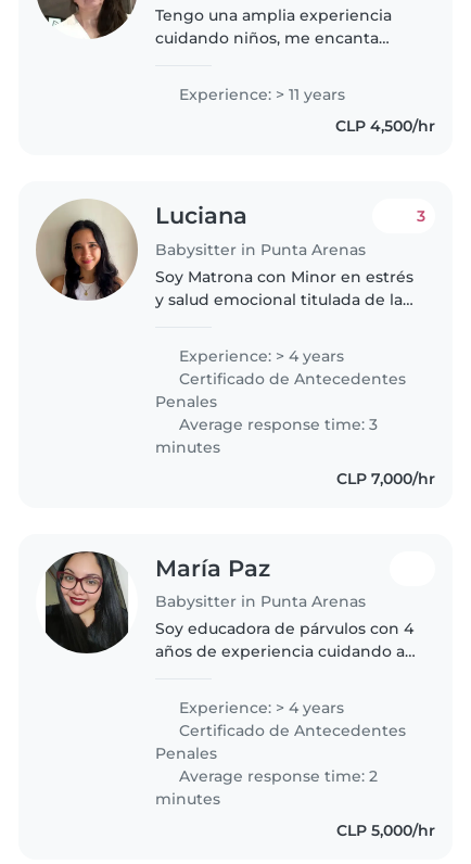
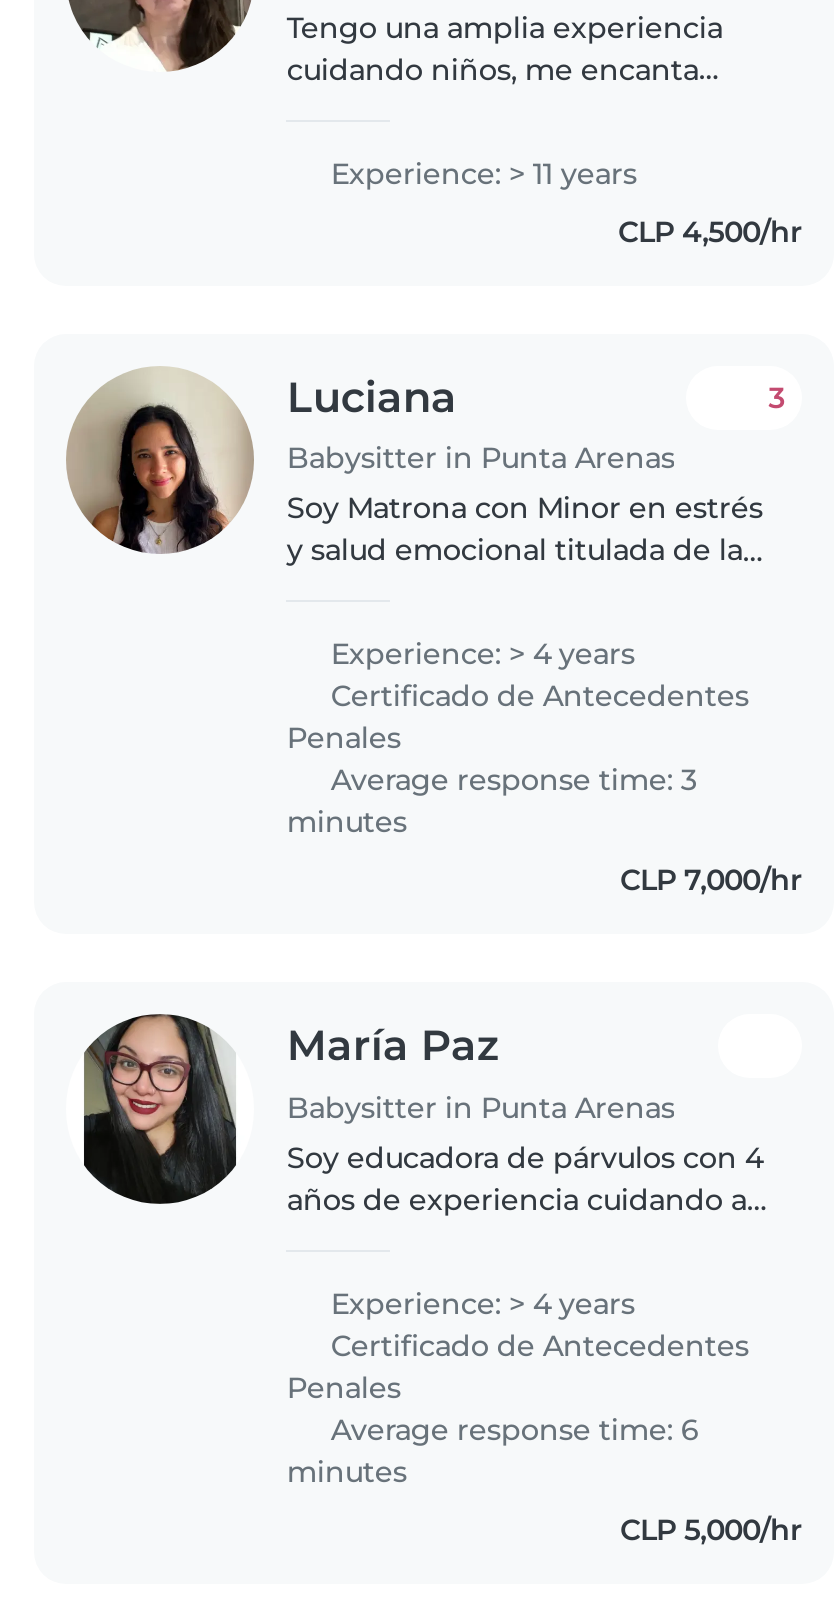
[175,767,378,786] Average response time: 2 -> [323,1413,699,1449] Average response time: 6

